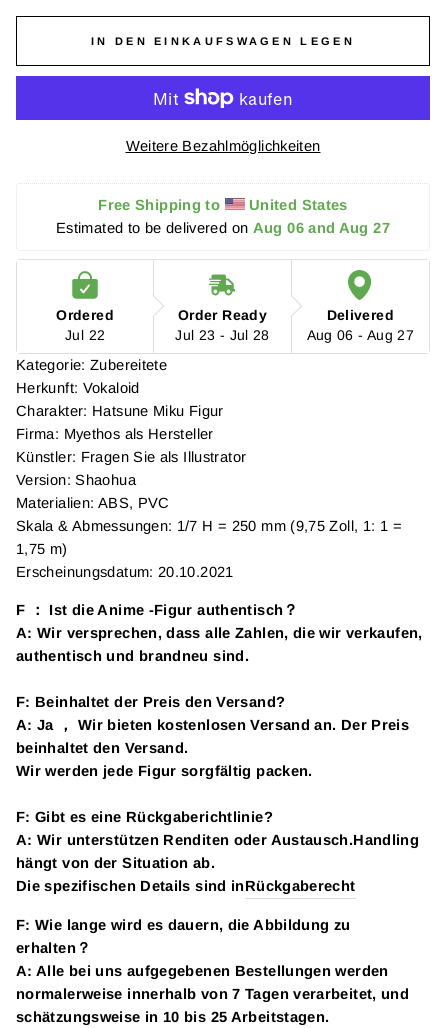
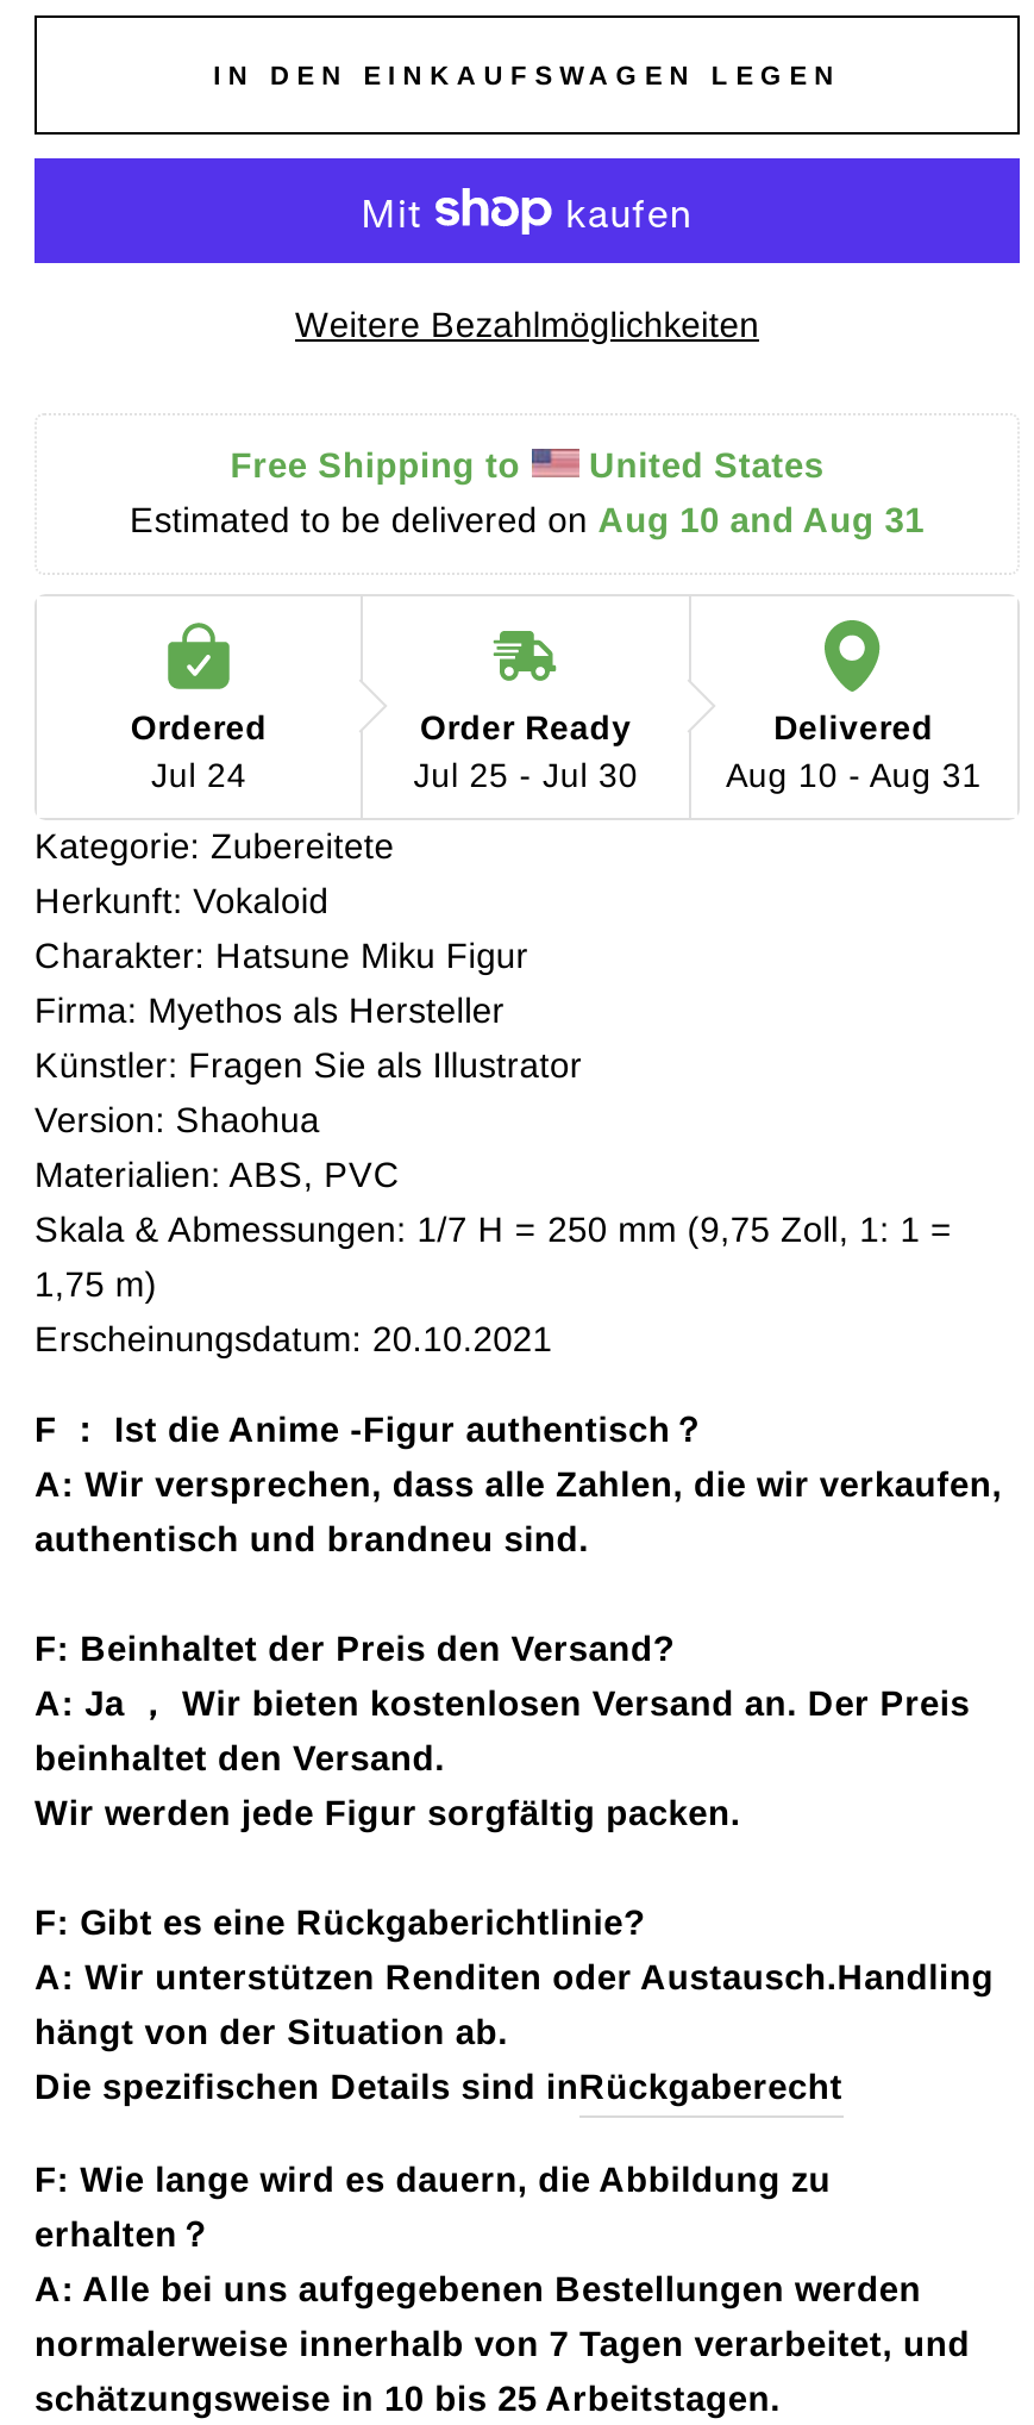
[56,220,390,236] Estimated to be delivered on Aug 06 and Aug 27 -> [130,500,925,539] Estimated to be delivered on Aug 10 and Aug 31
[65,327,105,343] Jul 22 -> [151,755,247,793] Jul 24
[175,327,270,343] Jul 23 - Jul 28 -> [413,755,638,793] Jul 25 - Jul 30
[306,327,414,343] Aug 06 - Aug 27 -> [726,755,982,793] Aug 10 - Aug 31

